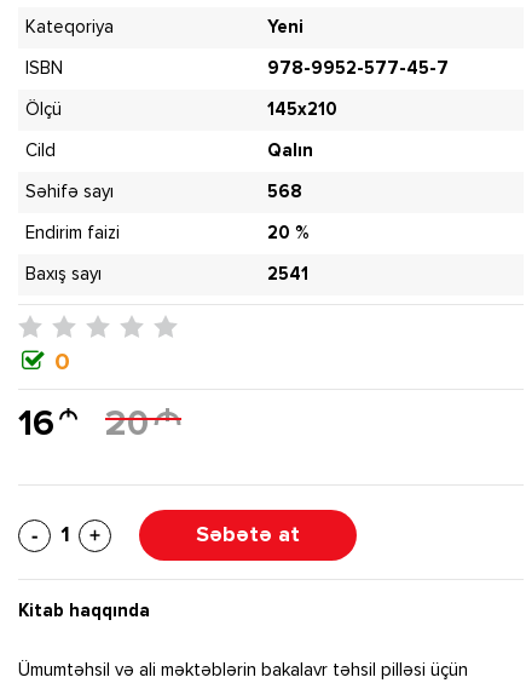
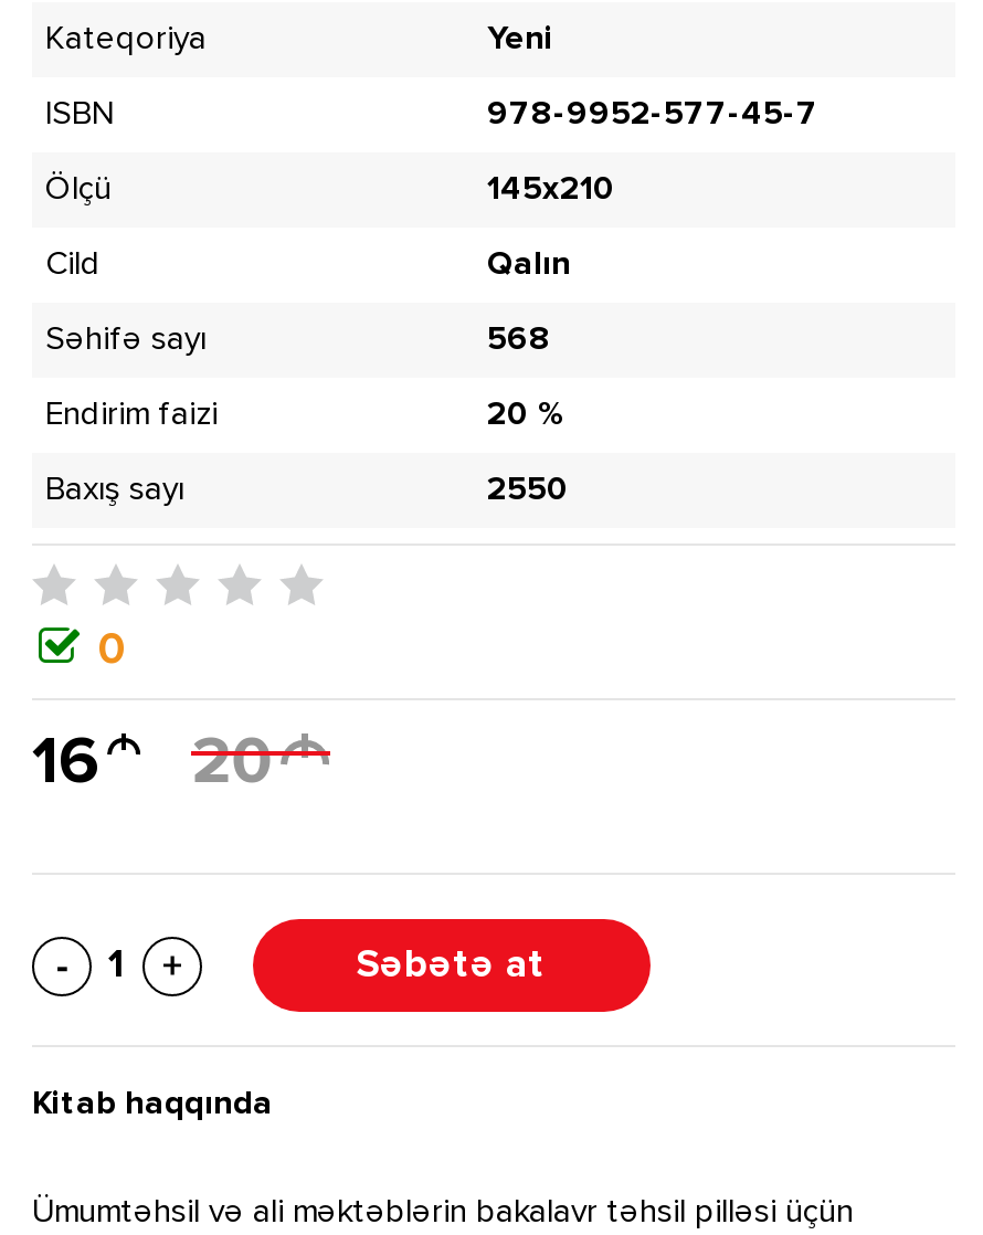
[267,265,308,283] 2541 -> [487,472,569,505] 2550

